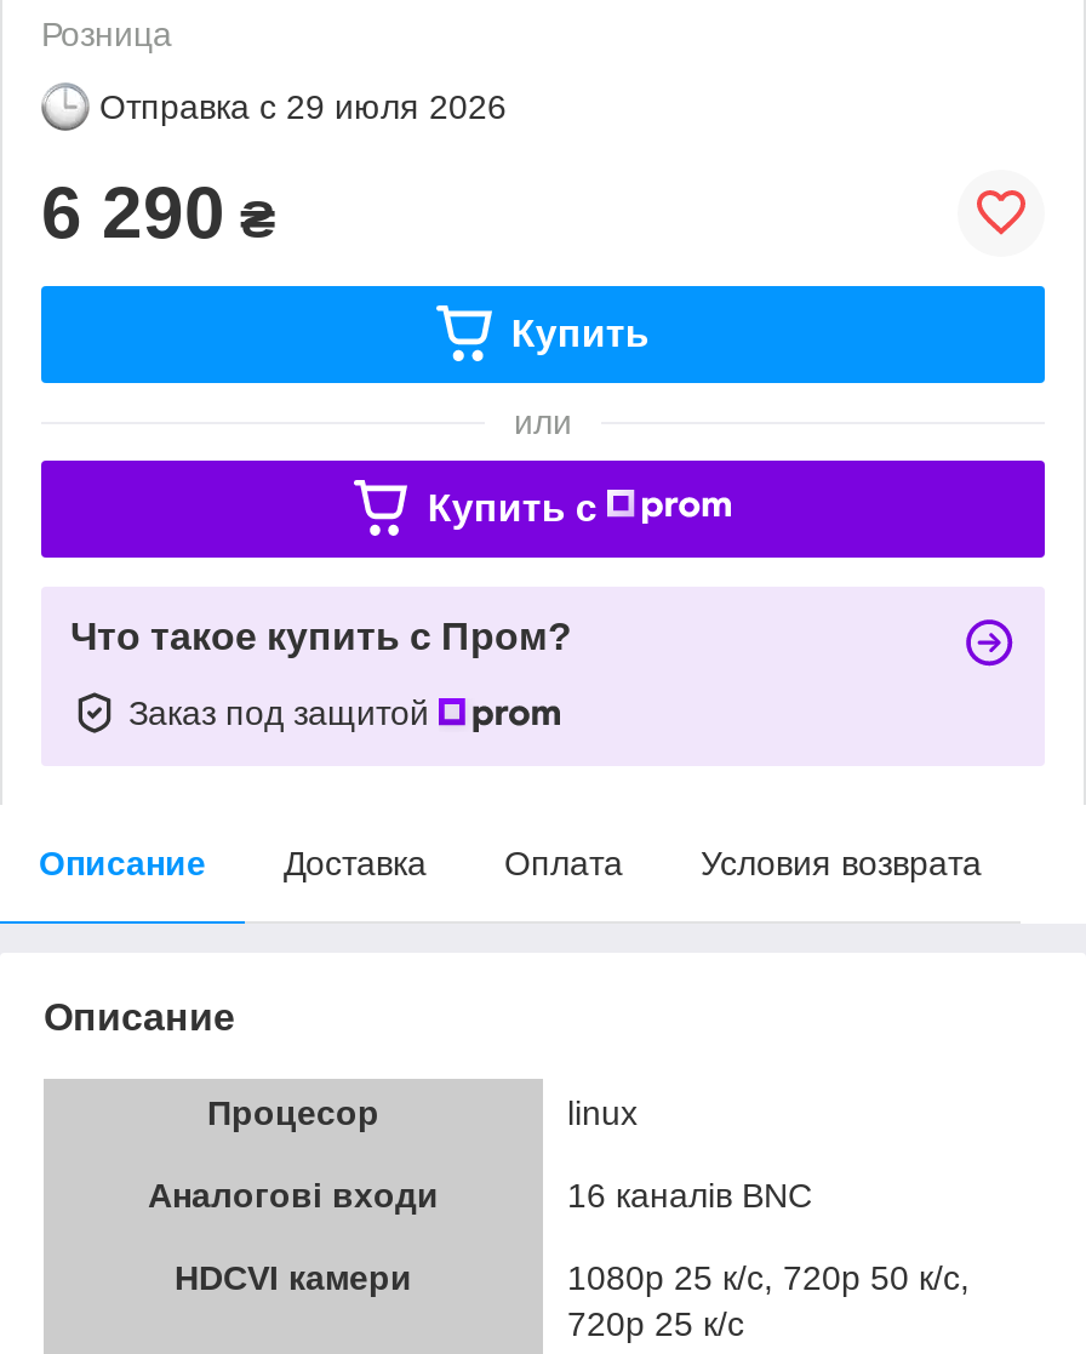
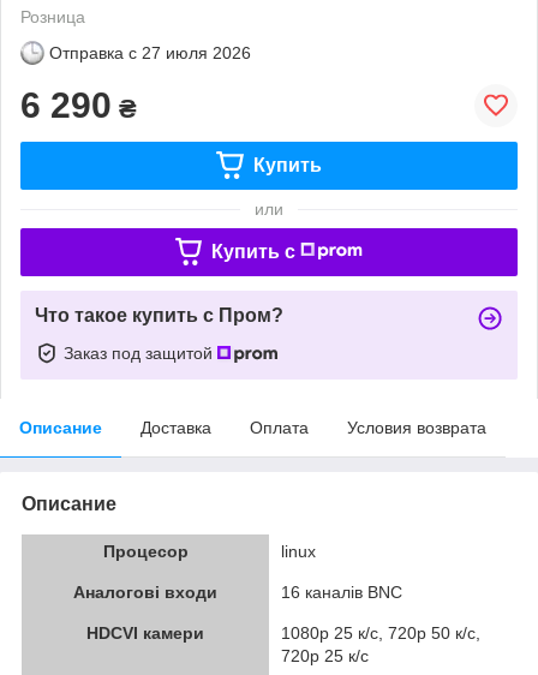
[99,87,507,126] Отправка с 29 июля 2026 -> [49,43,251,62] Отправка с 27 июля 2026

